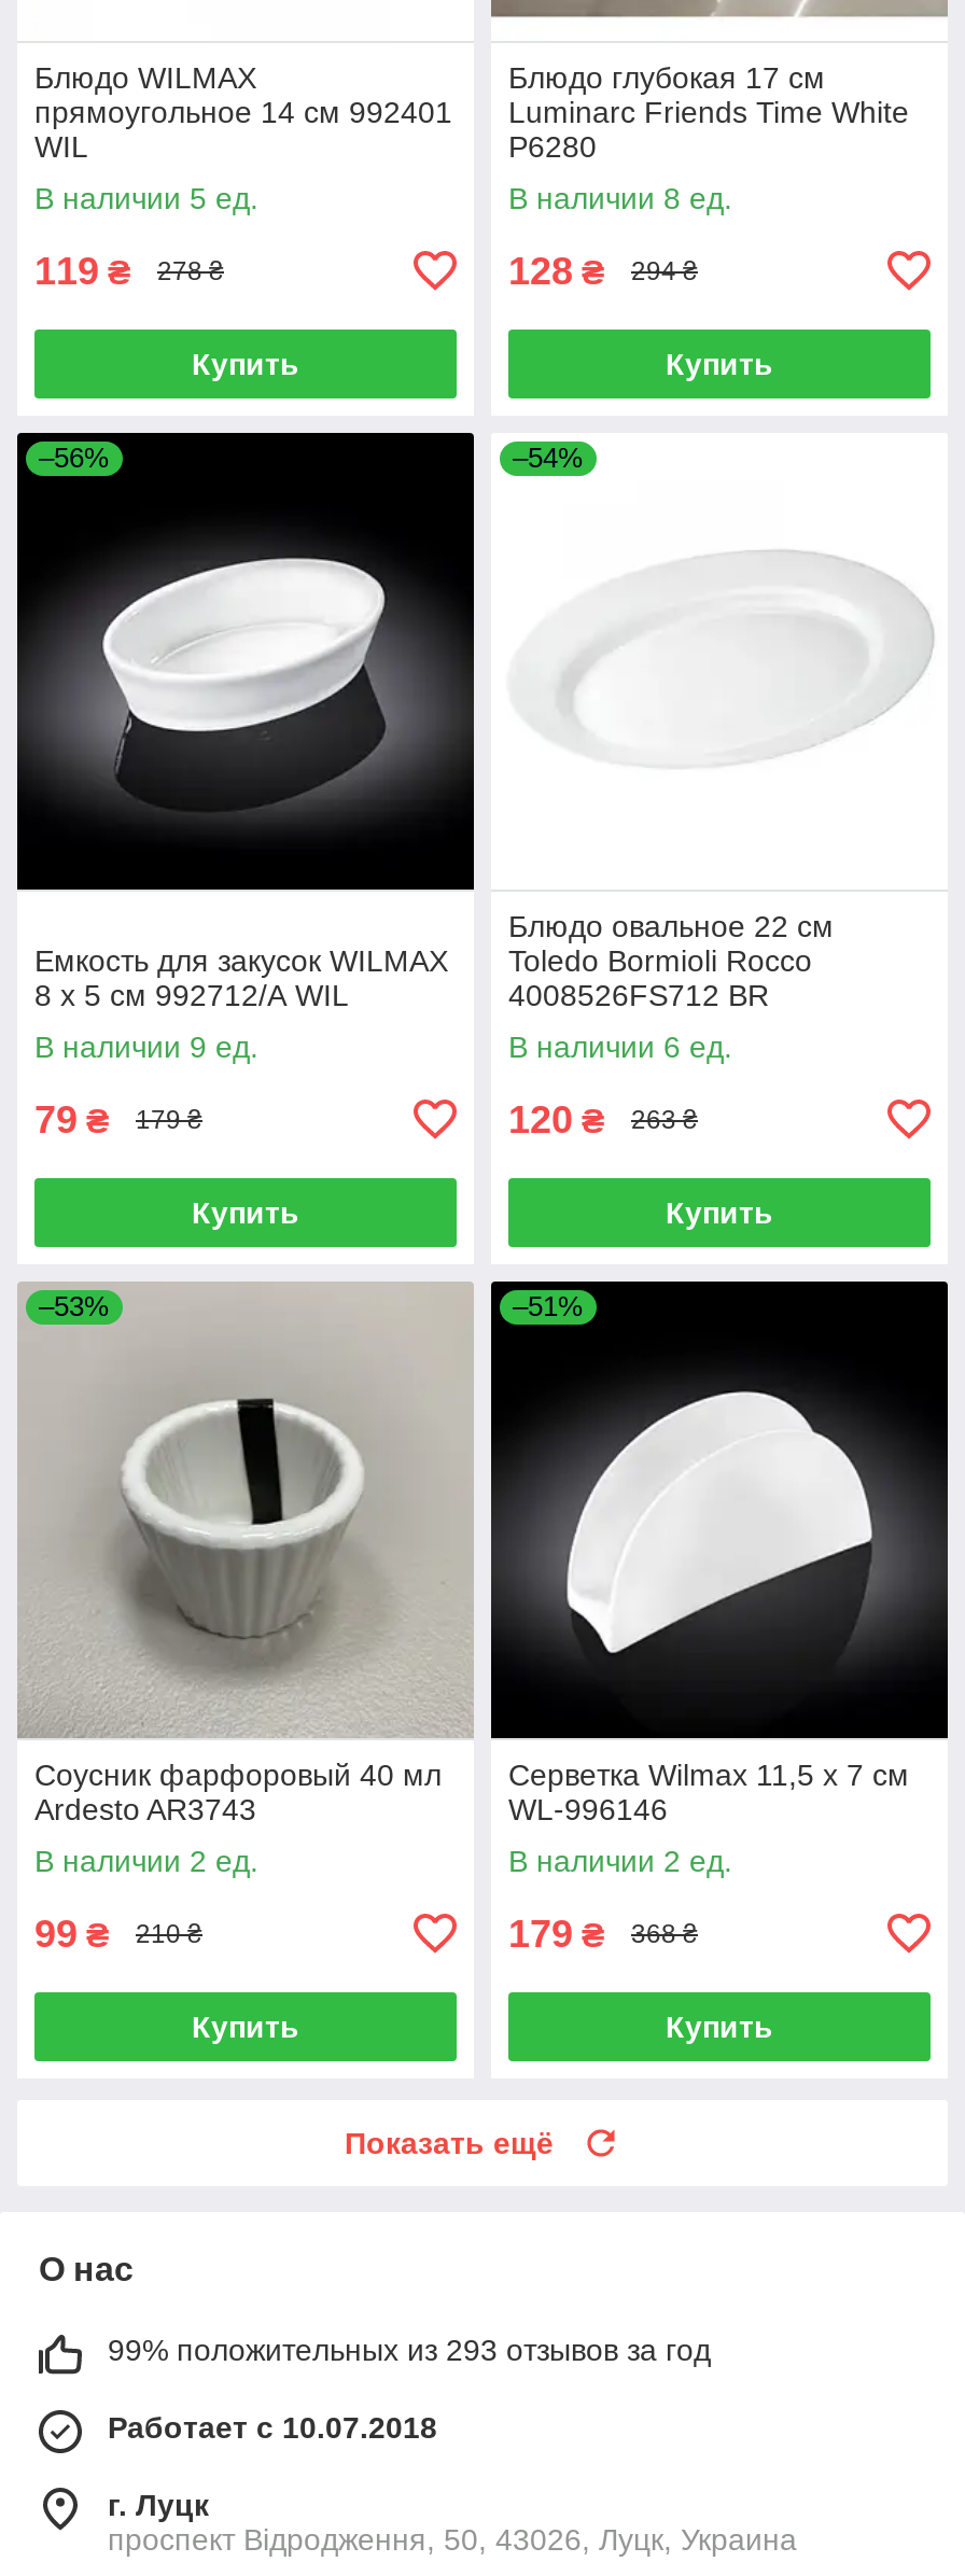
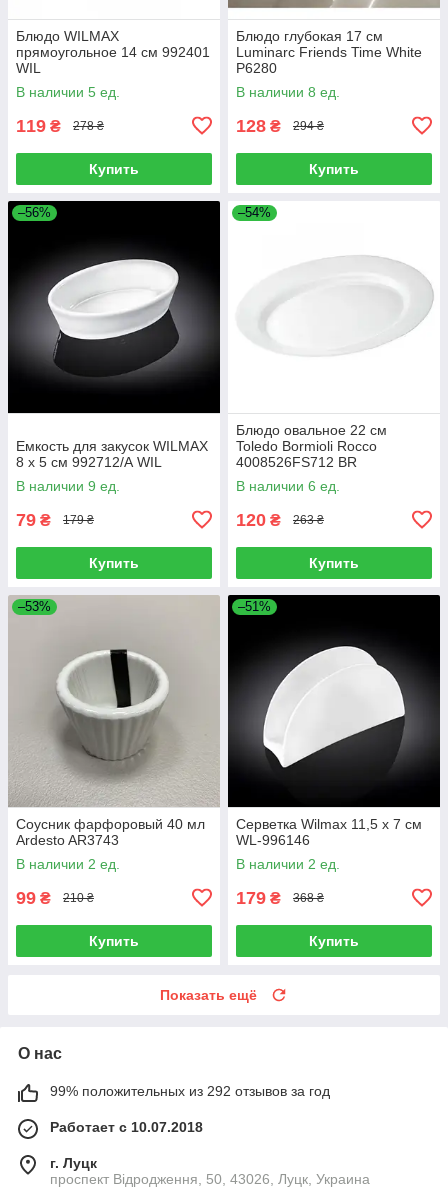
[108,2332,711,2367] 99% положительных из 293 отзывов за год -> [50,1083,330,1099] 99% положительных из 292 отзывов за год

